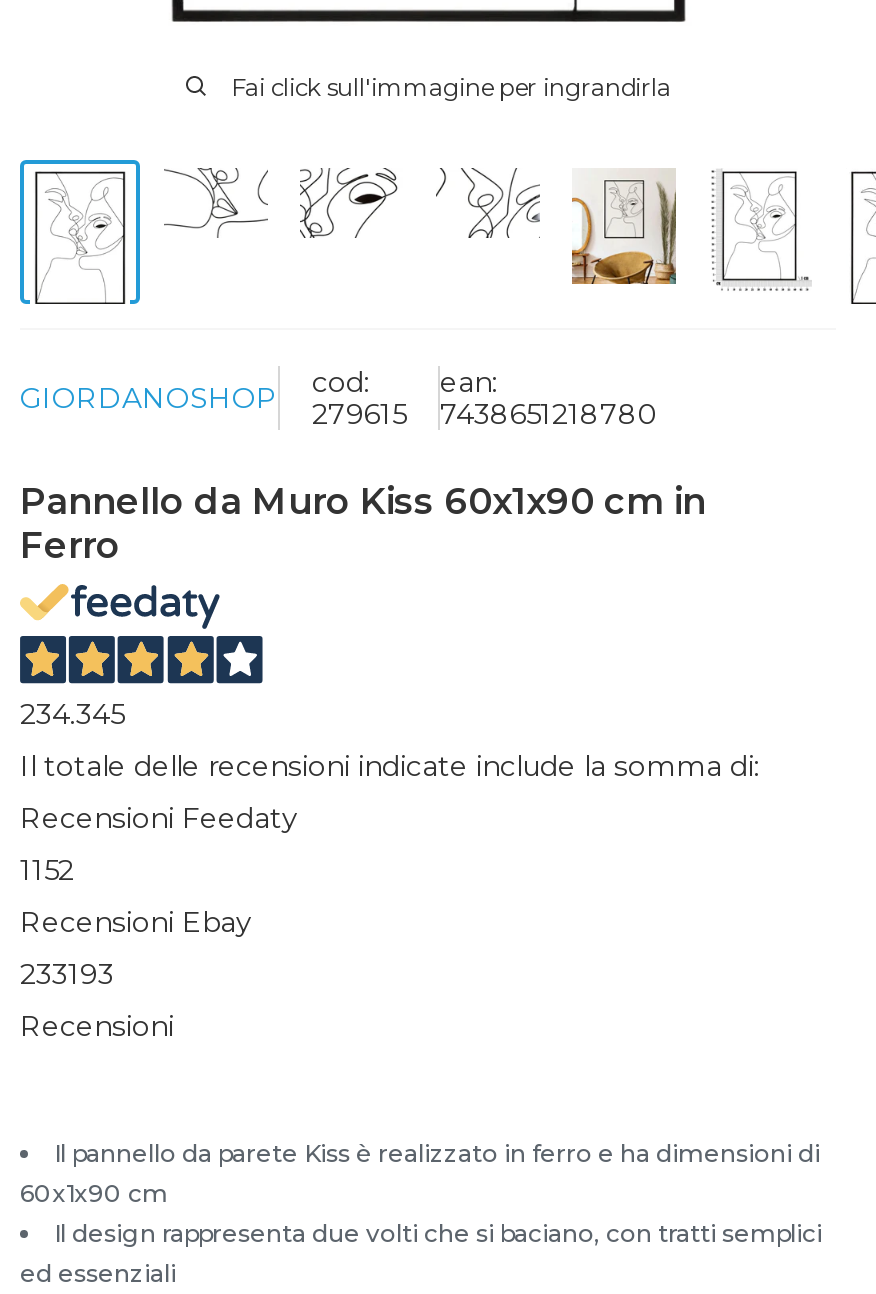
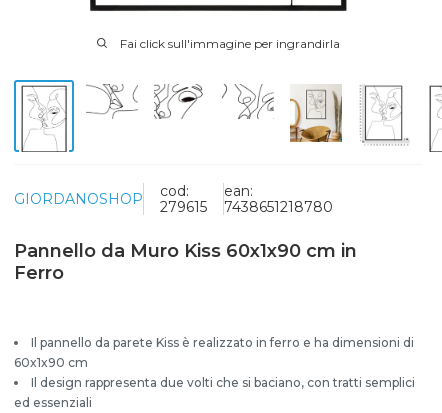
[18,582,760,1044] [image] | 234.345 | Il totale delle recensioni indicate include la somma di: | Recensioni Feedaty | 1152 | Recensioni Ebay | 233193 | Recensioni -> none

